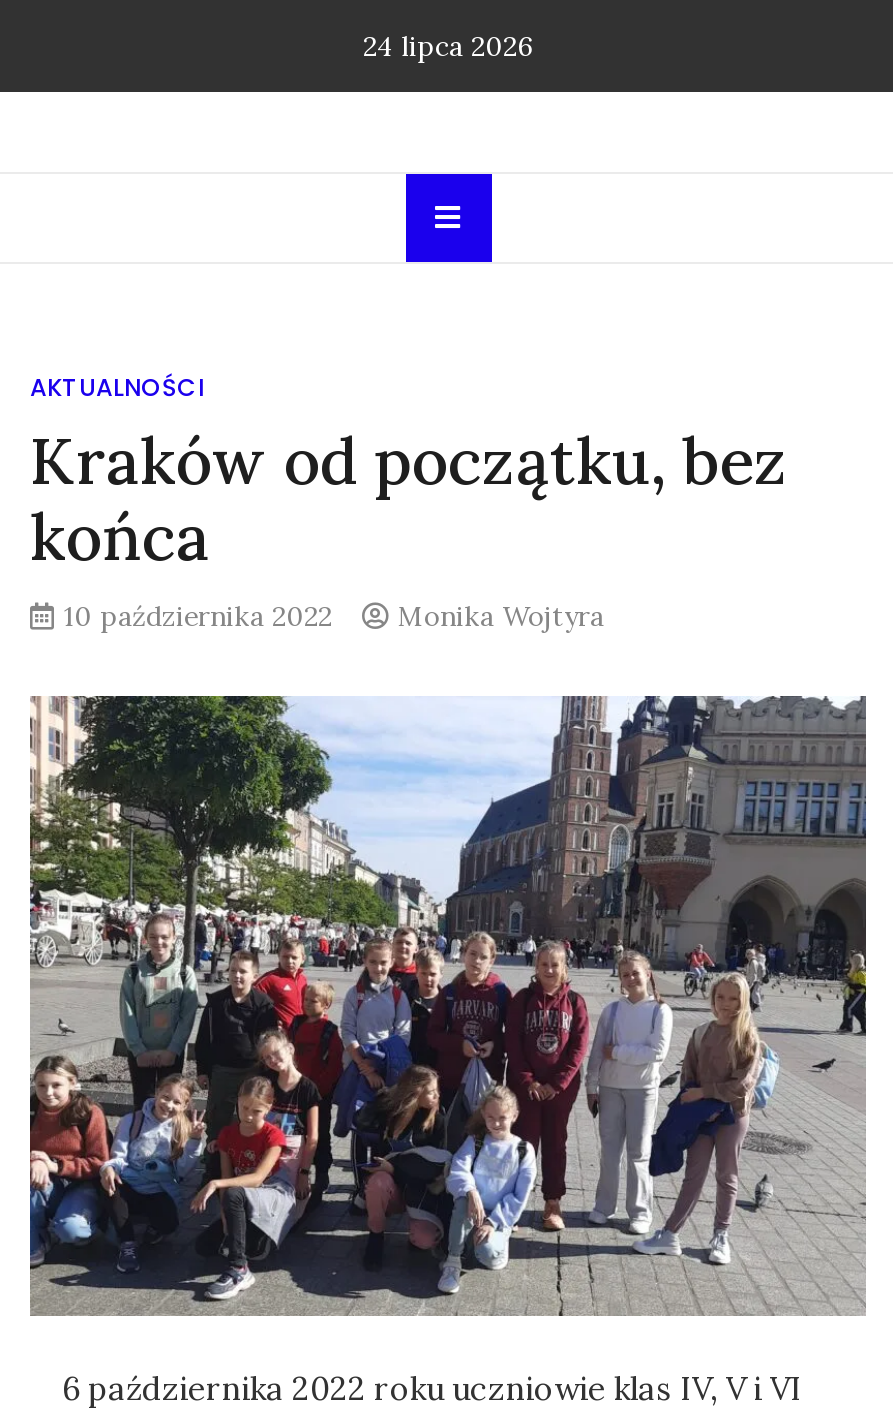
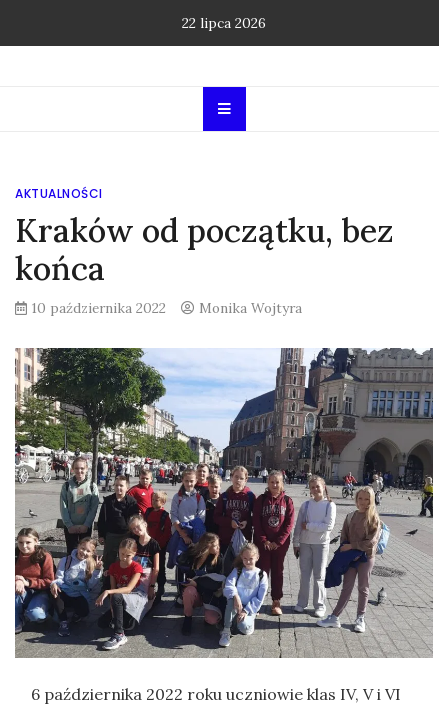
[363,28,533,64] 24 lipca 2026 -> [182,14,266,32] 22 lipca 2026

